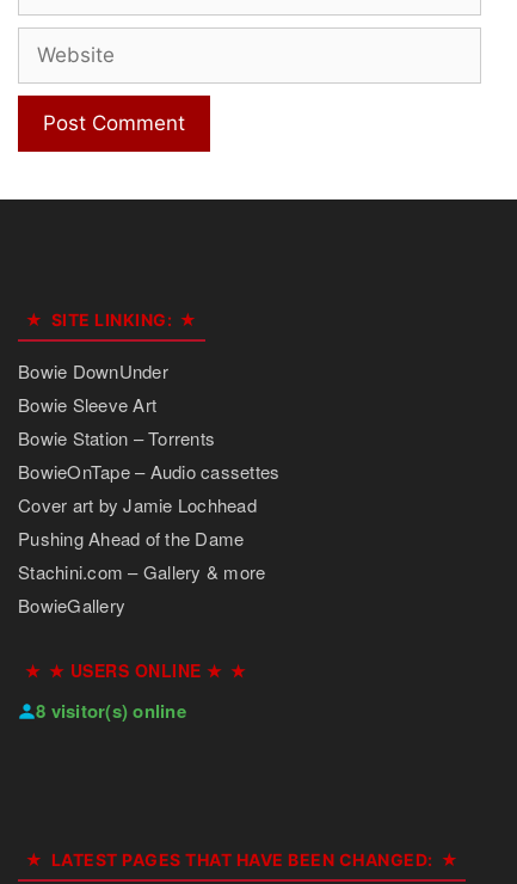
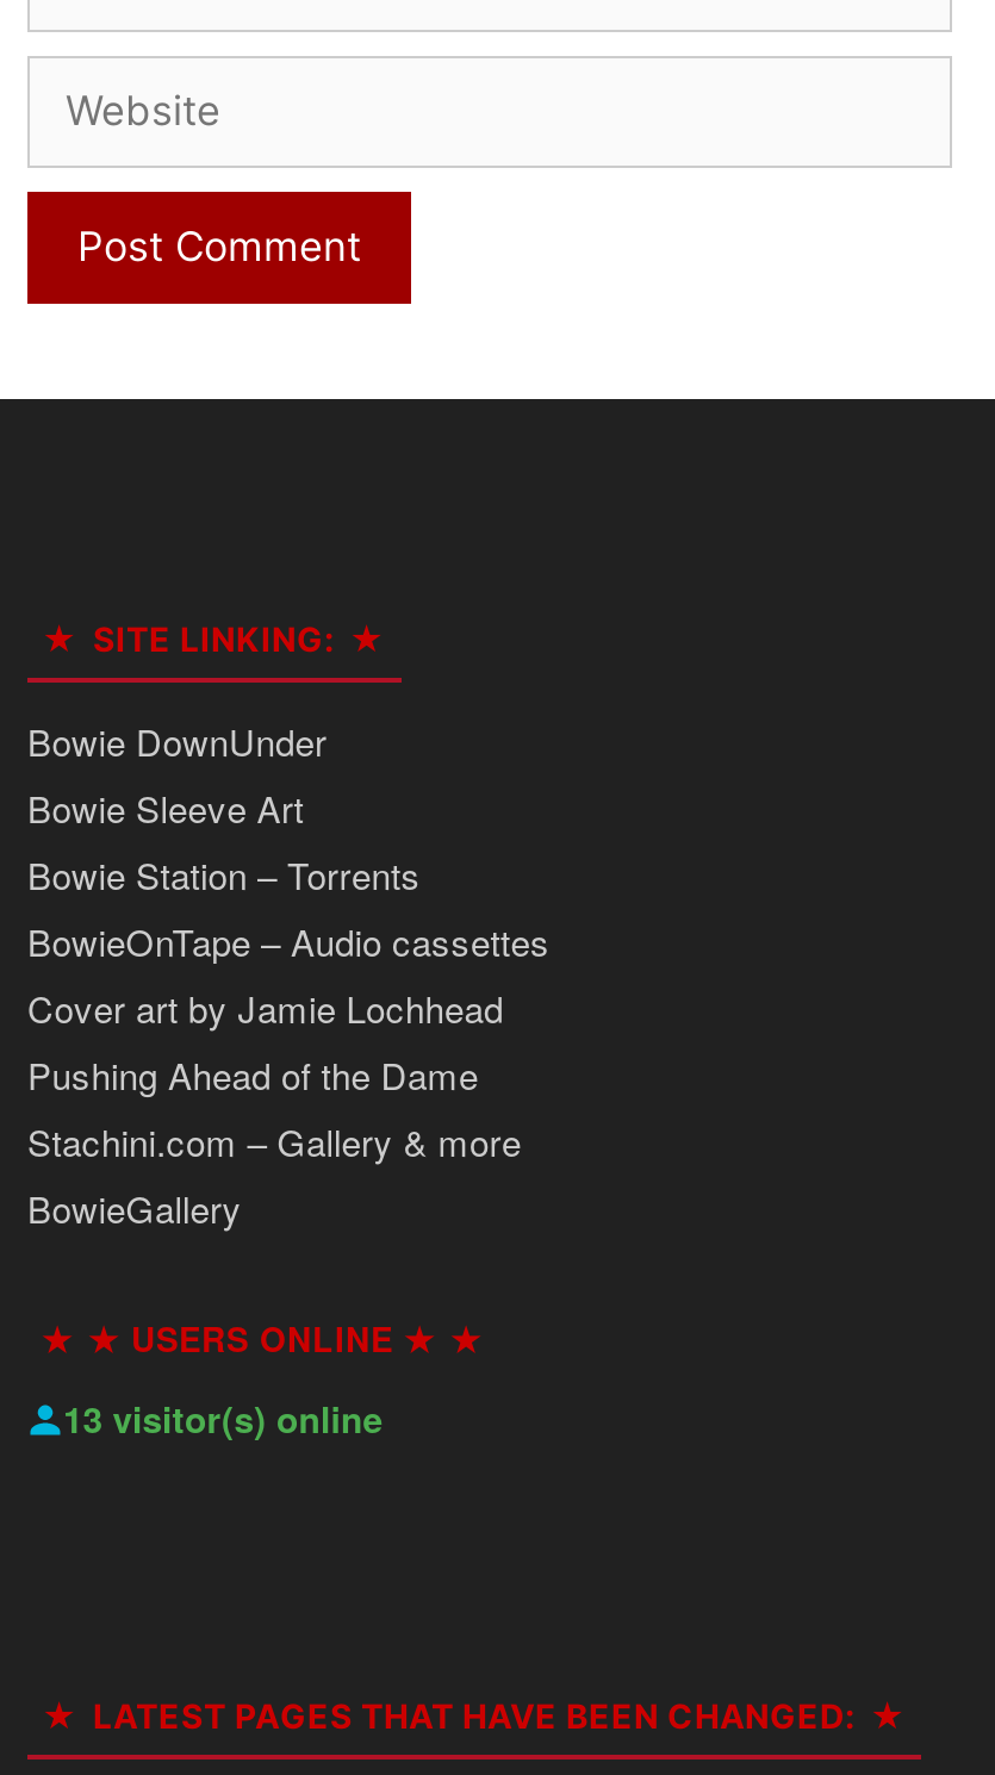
[36,698,186,724] 8 visitor(s) online -> [63,1392,383,1445] 13 visitor(s) online

